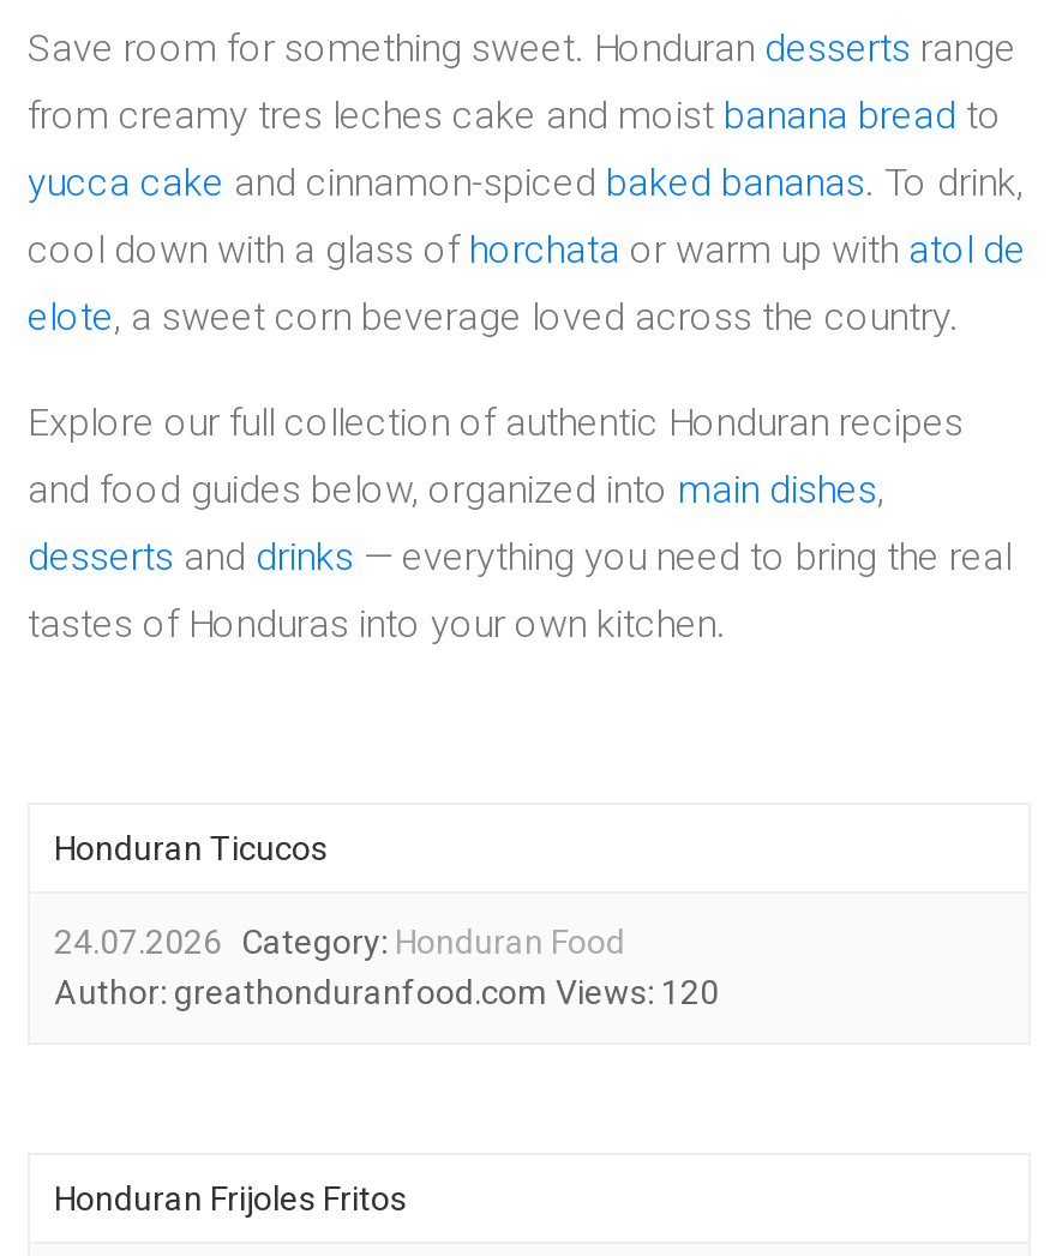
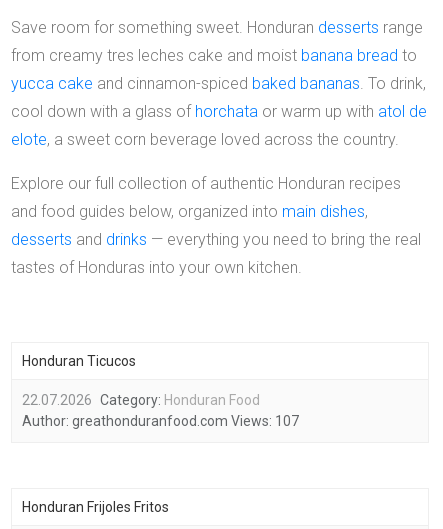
[54,923,625,961] 24.07.2026 Category: Honduran Food -> [22,392,260,408] 22.07.2026 Category: Honduran Food
[54,973,719,1011] Author: greathonduranfood.com Views: 120 -> [22,413,299,429] Author: greathonduranfood.com Views: 107

